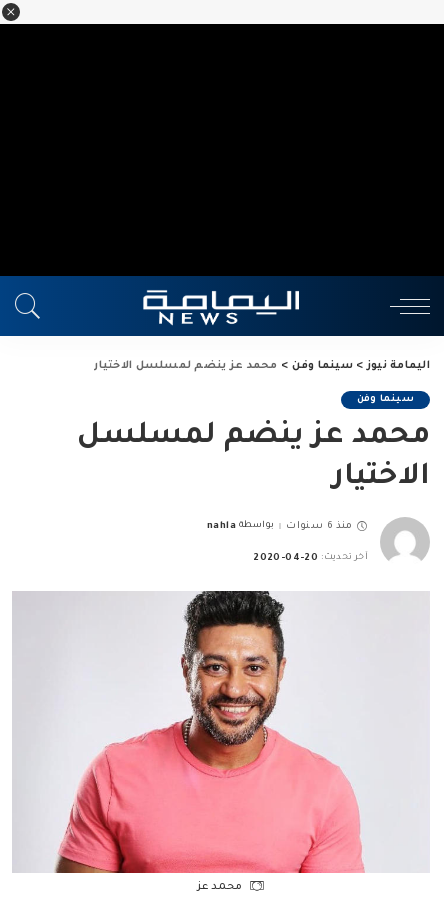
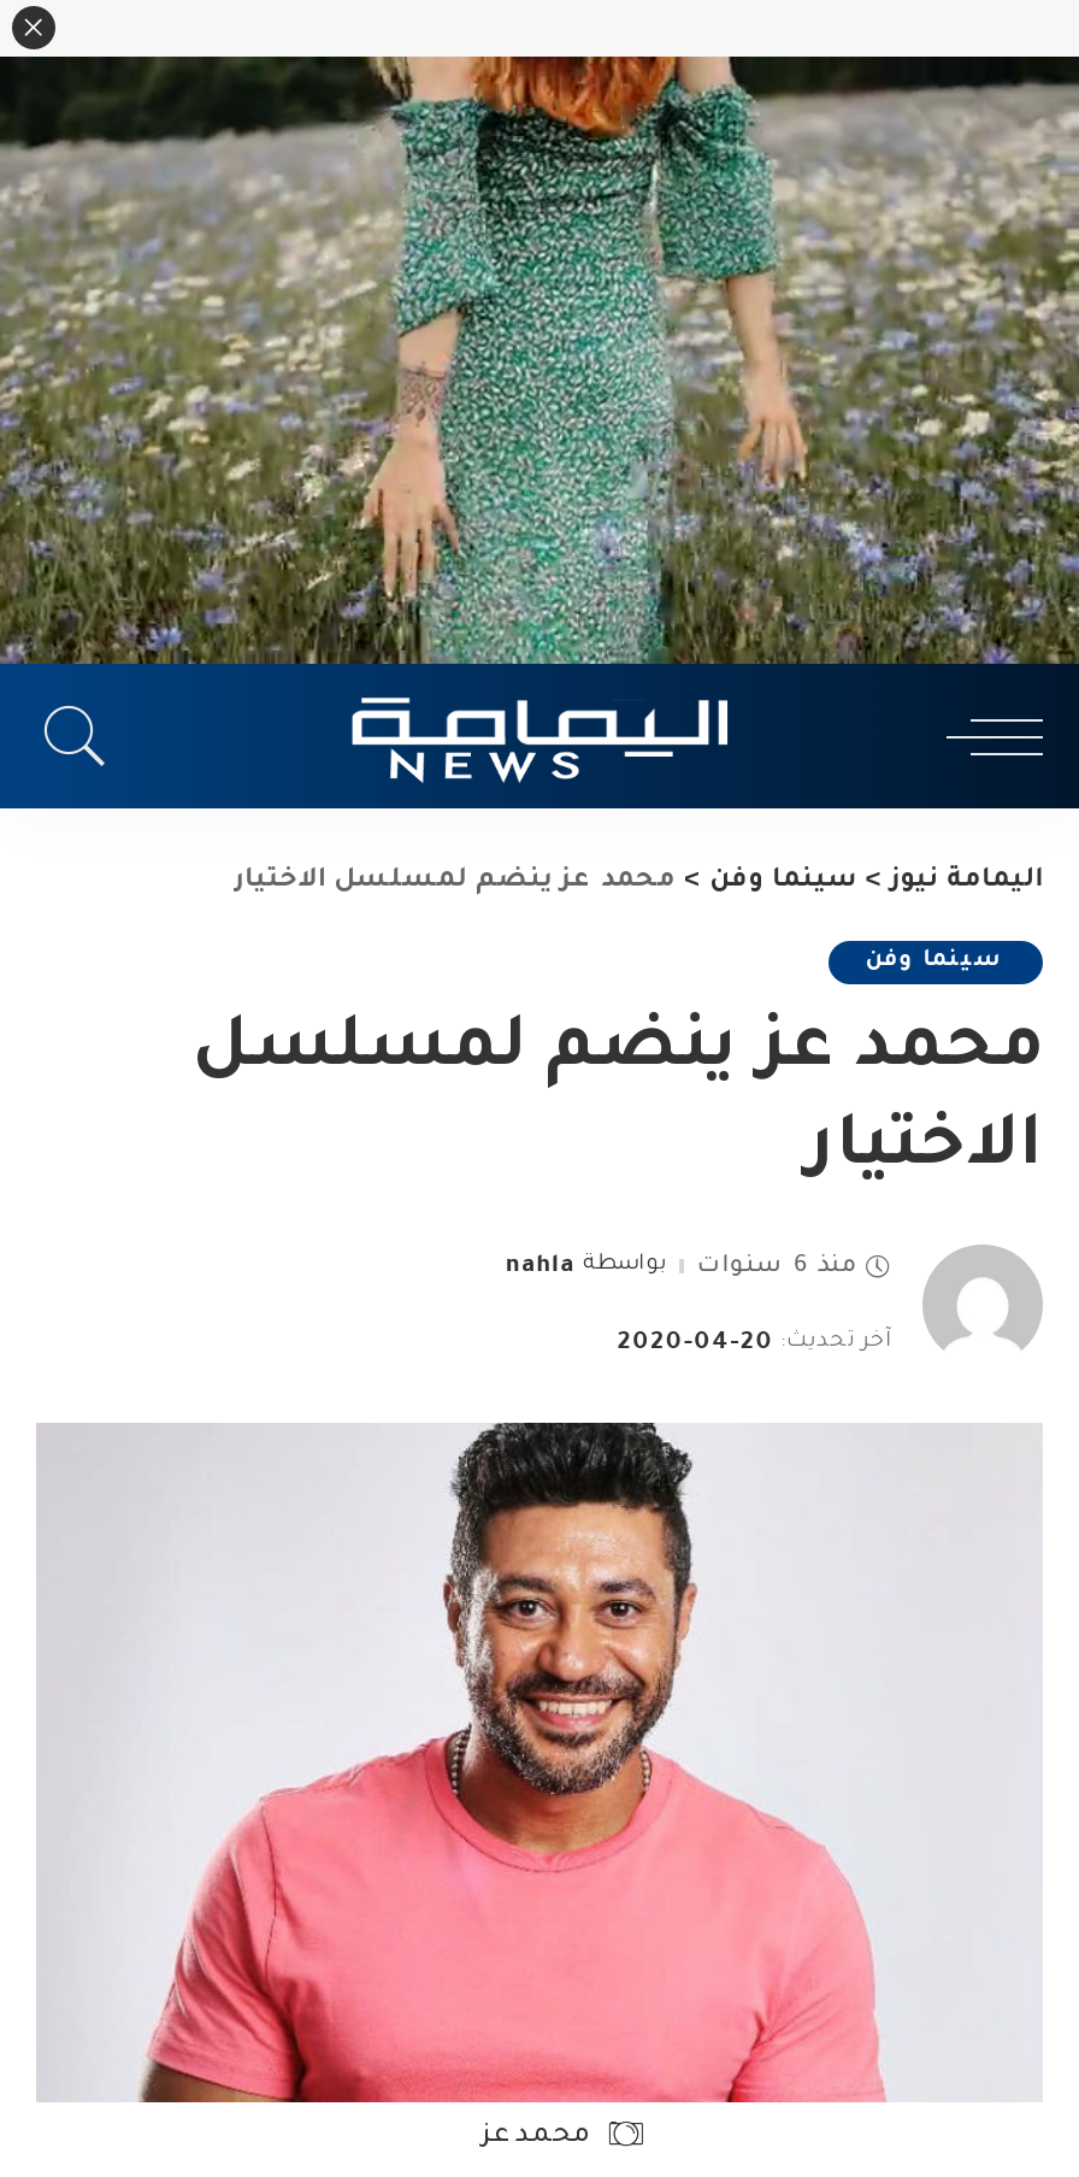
none -> [7,54,1072,666] [image]

